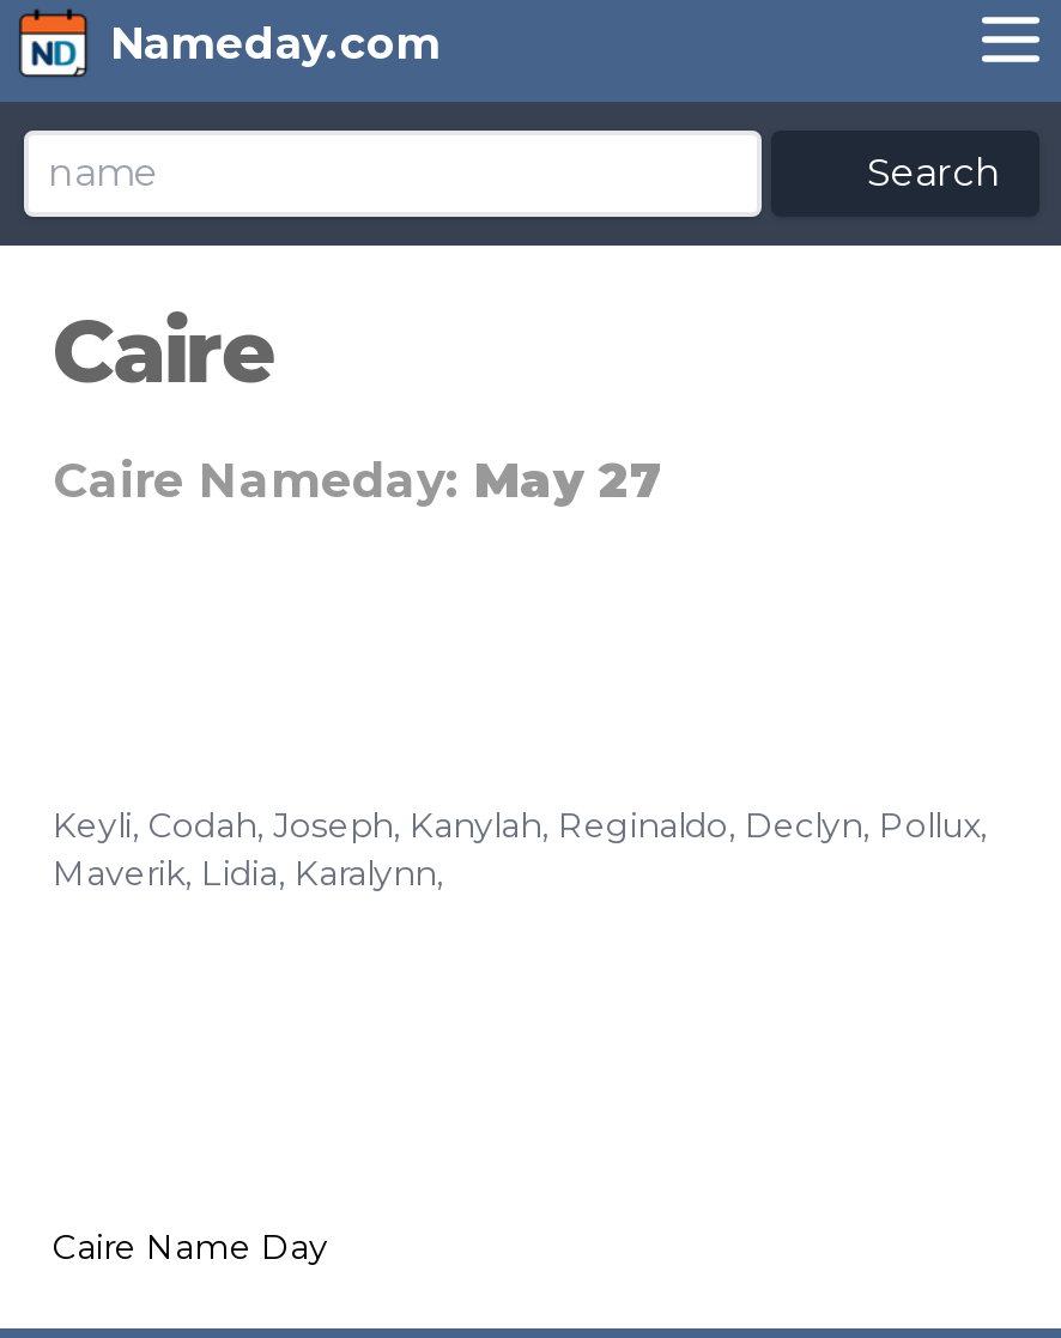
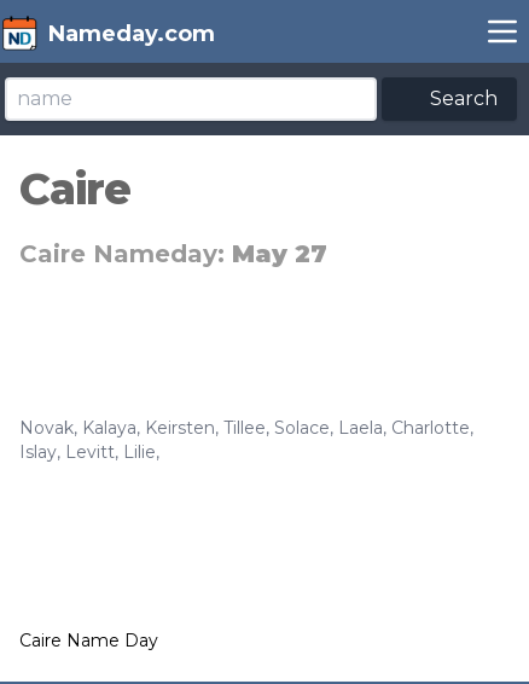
[53,804,987,895] Keyli, Codah, Joseph, Kanylah, Reginaldo, Declyn, Pollux, | Maverik, Lidia, Karalynn, -> [19,417,473,463] Novak, Kalaya, Keirsten, Tillee, Solace, Laela, Charlotte, | Islay, Levitt, Lilie,

